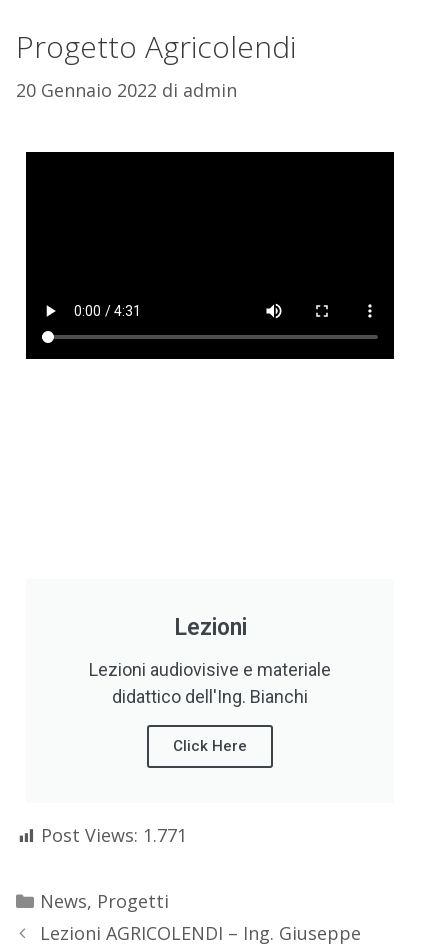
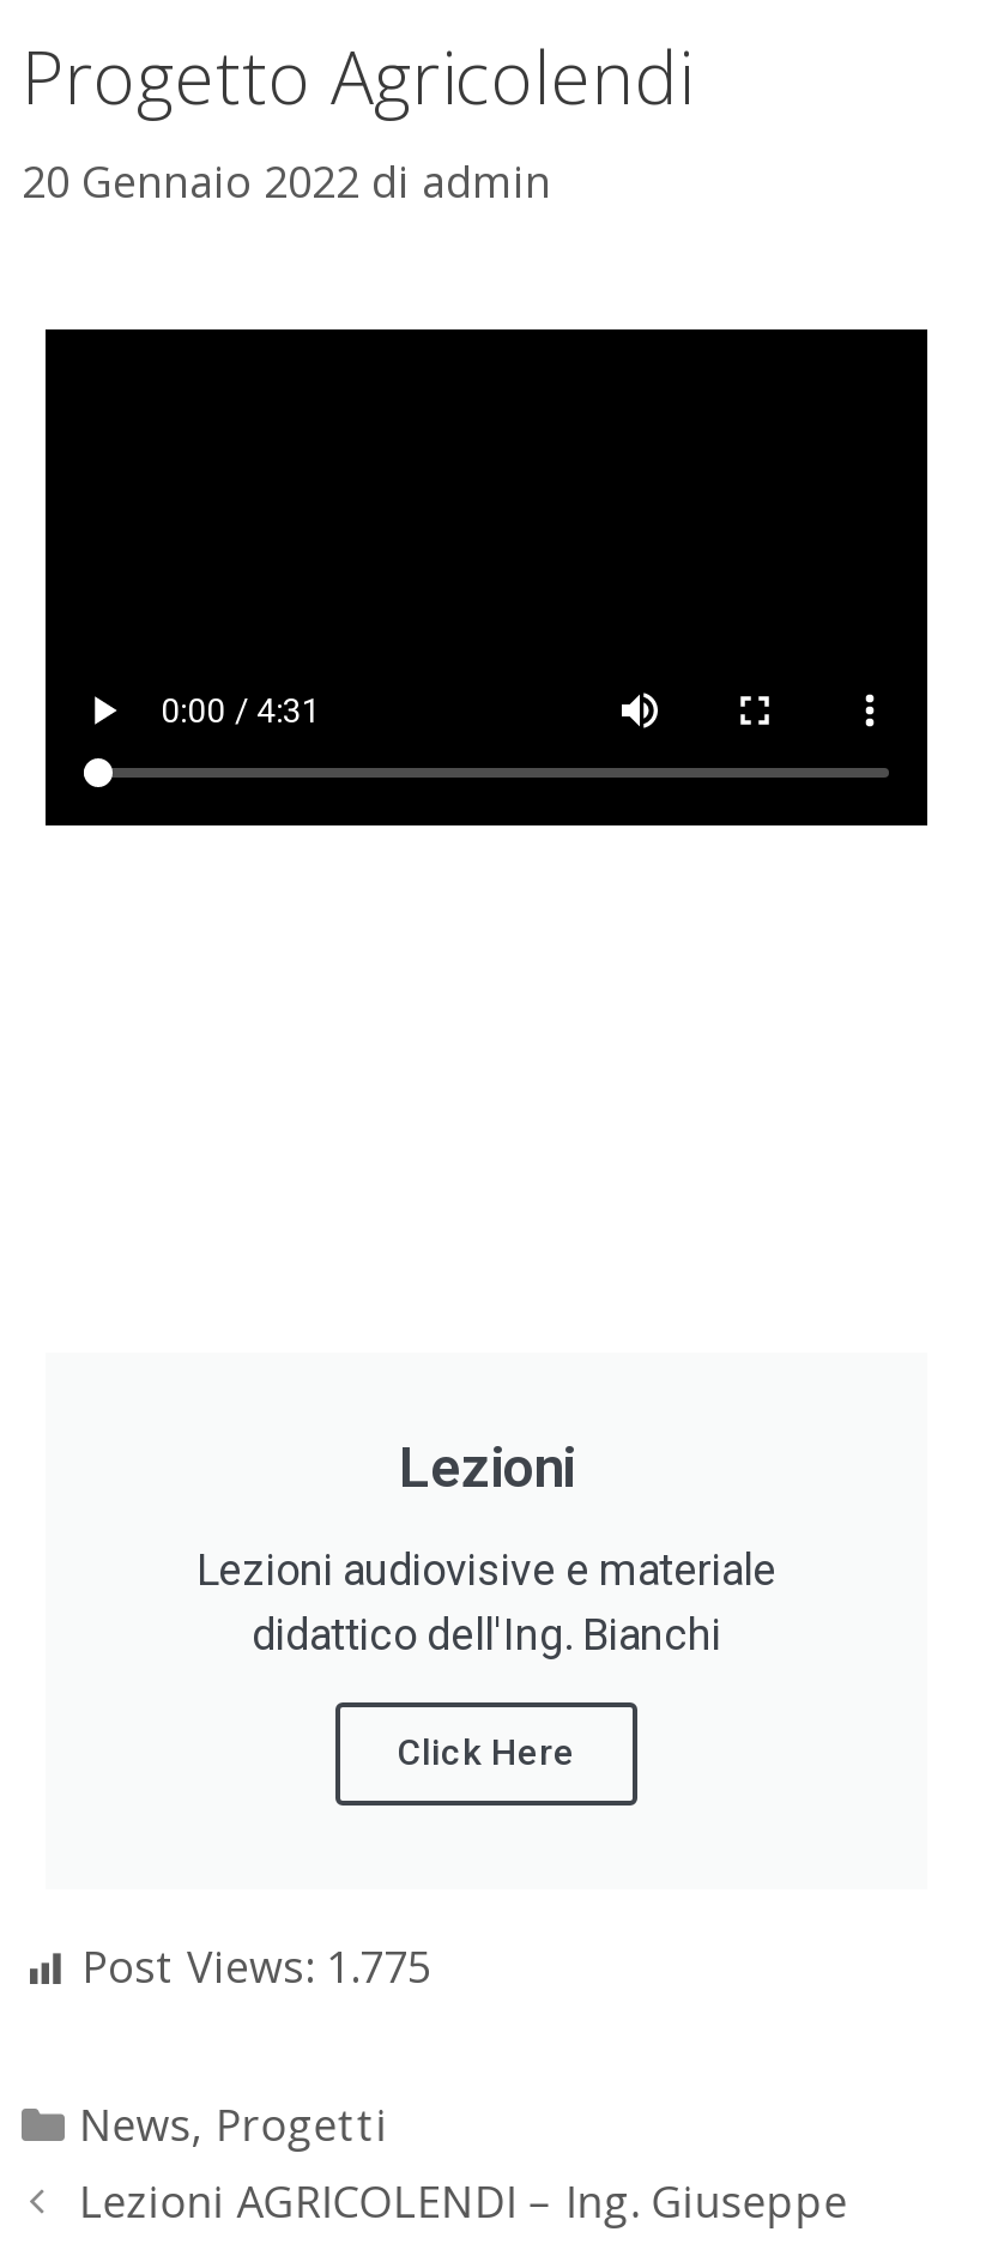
[41,823,187,847] Post Views: 1.771 -> [81,1938,431,1996] Post Views: 1.775

